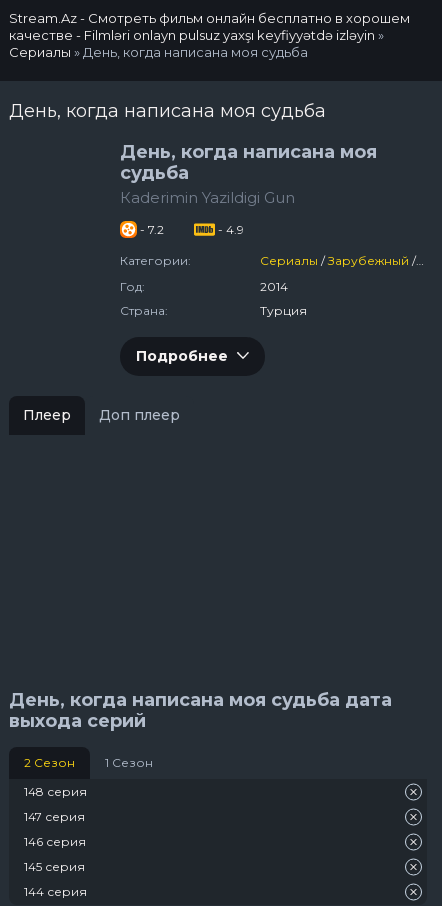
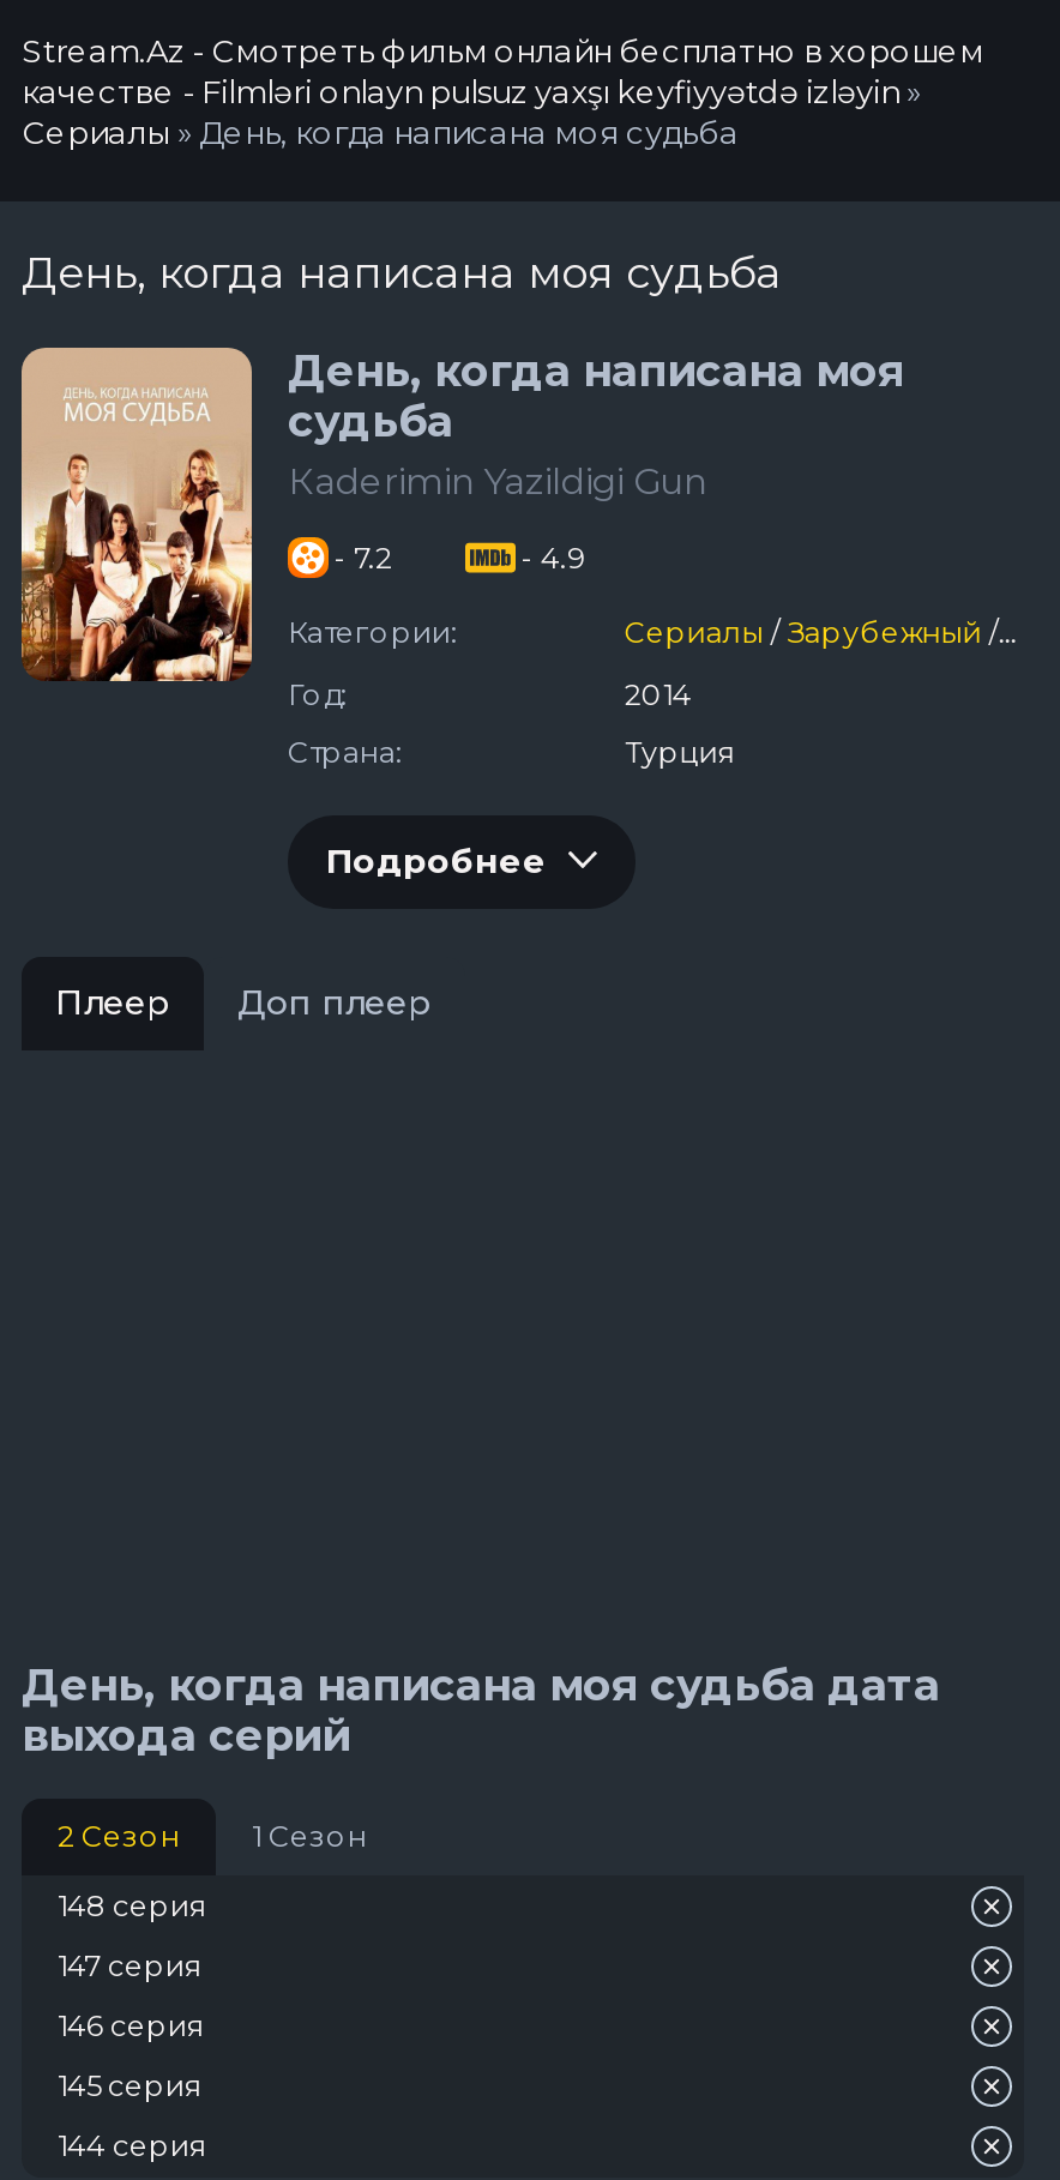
none -> [19,345,254,683] [image]

